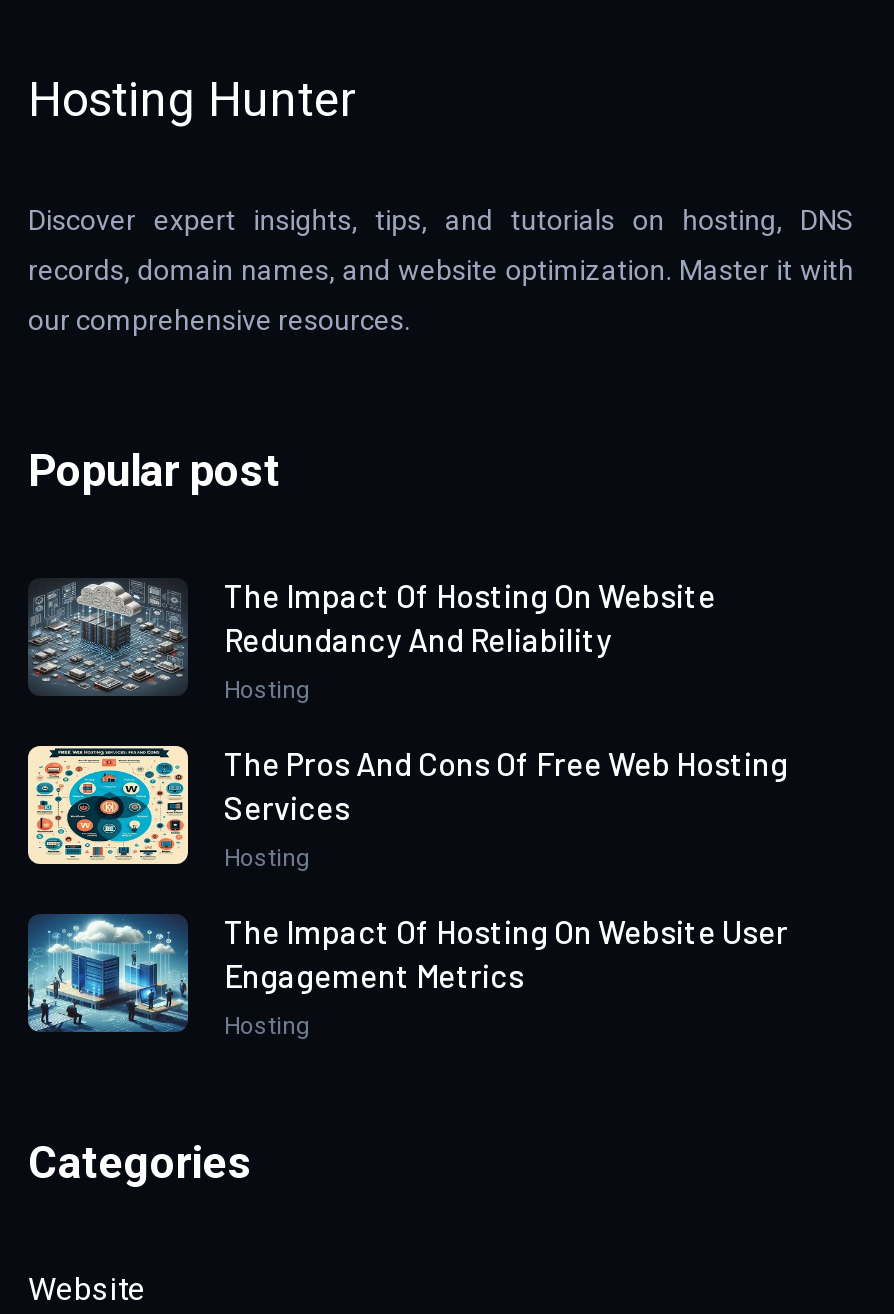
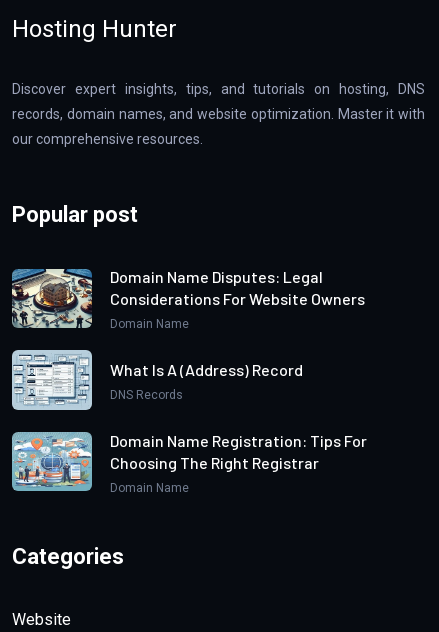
[30,576,716,697] [image] | The Impact Of Hosting On Website | Redundancy And Reliability -> [11,267,365,329] [image] | Domain Name Disputes: Legal | Considerations For Website Owners
[224,676,310,704] Hosting -> [110,317,189,331] Domain Name
[28,743,788,865] [image] | The Pros And Cons Of Free Web Hosting | Services -> [12,349,303,411] [image] | What Is A (Address) Record
[224,844,310,872] Hosting -> [110,388,183,402] DNS Records
[26,912,788,1033] [image] | The Impact Of Hosting On Website User | Engagement Metrics -> [12,431,367,492] [image] | Domain Name Registration: Tips For | Choosing The Right Registrar
[224,1012,310,1040] Hosting -> [110,481,189,495] Domain Name

